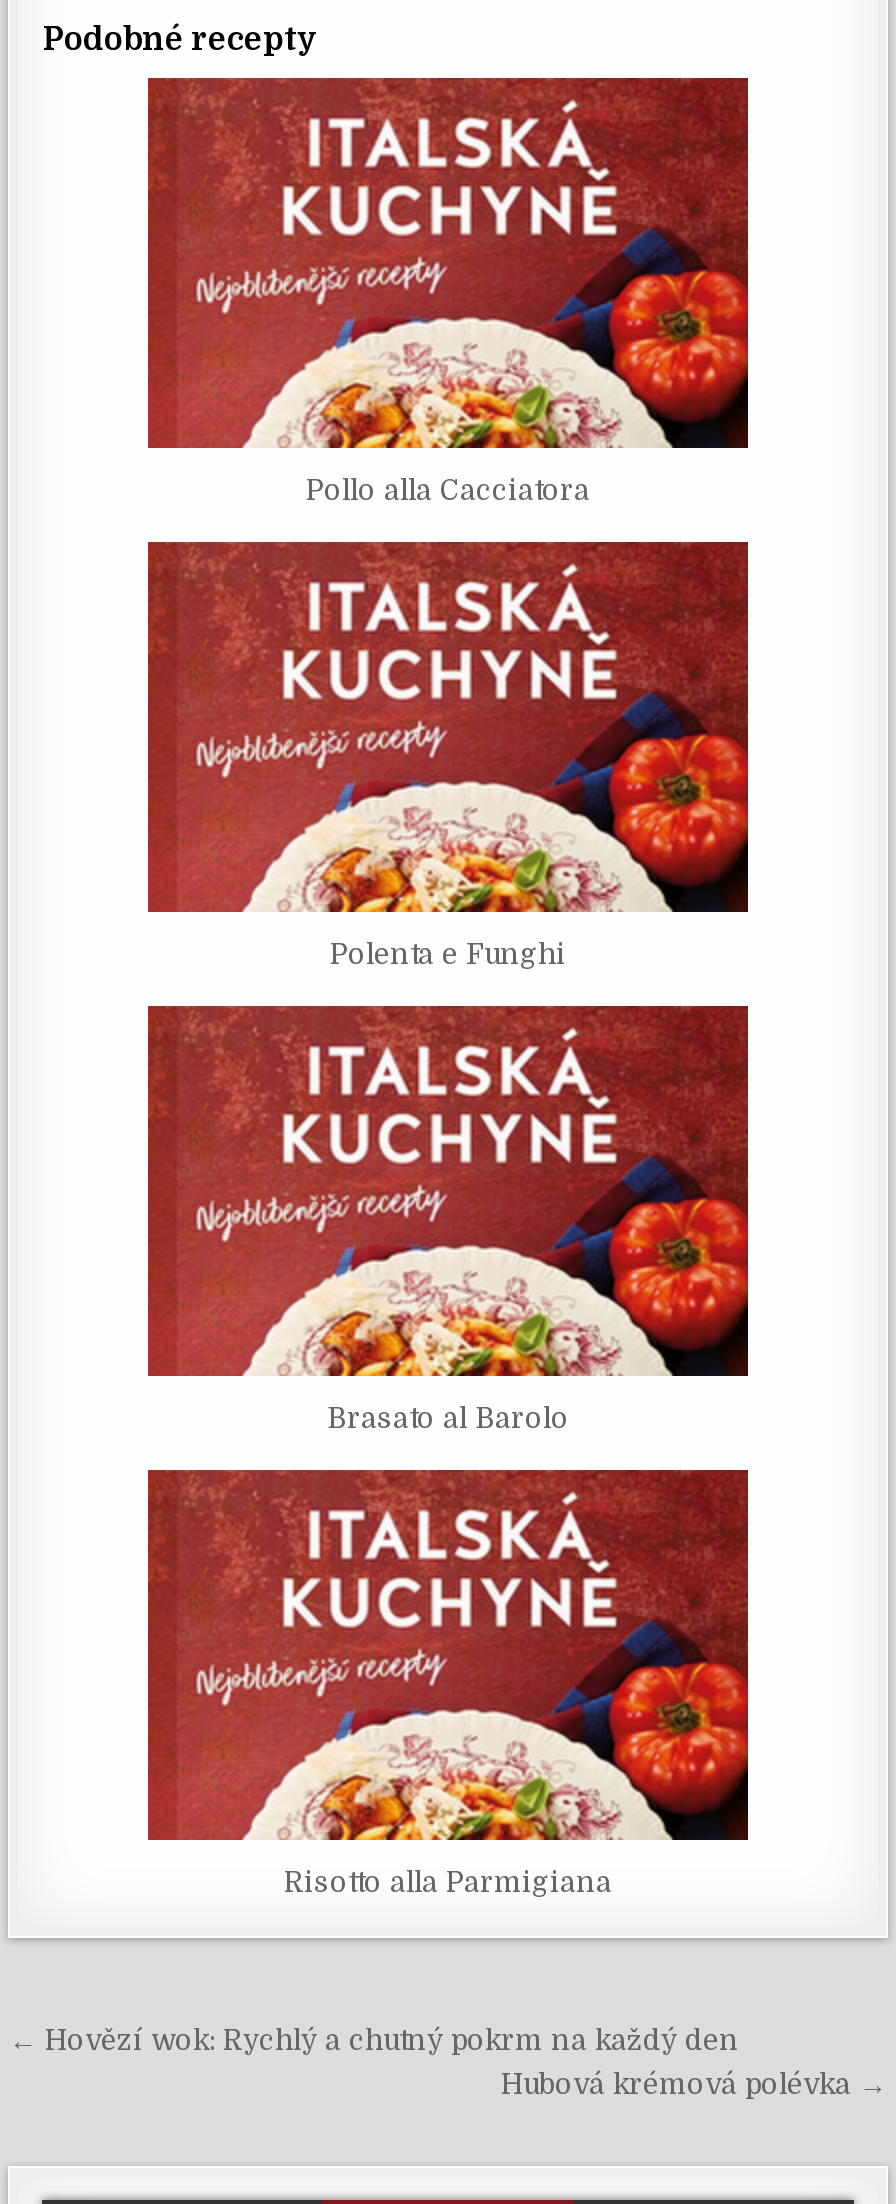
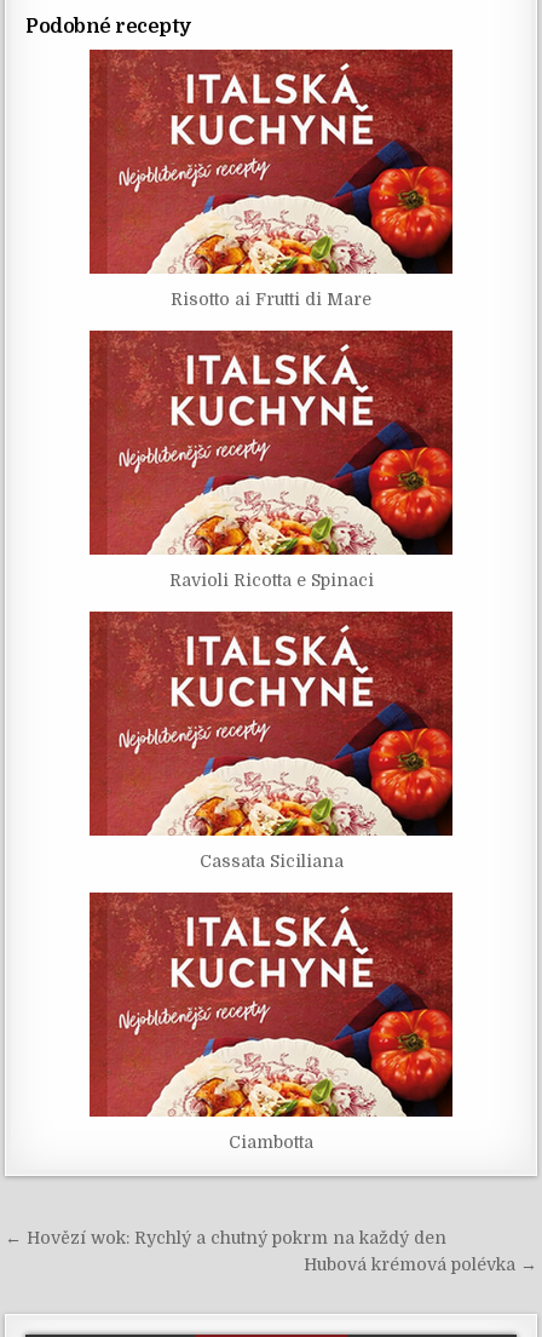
[306,474,590,506] Pollo alla Cacciatora -> [171,289,371,309] Risotto ai Frutti di Mare
[330,938,566,970] Polenta e Funghi -> [169,570,373,590] Ravioli Ricotta e Spinaci
[327,1402,569,1434] Brasato al Barolo -> [199,851,343,871] Cassata Siciliana
[284,1866,612,1898] Risotto alla Parmigiana -> [229,1132,313,1152] Ciambotta

